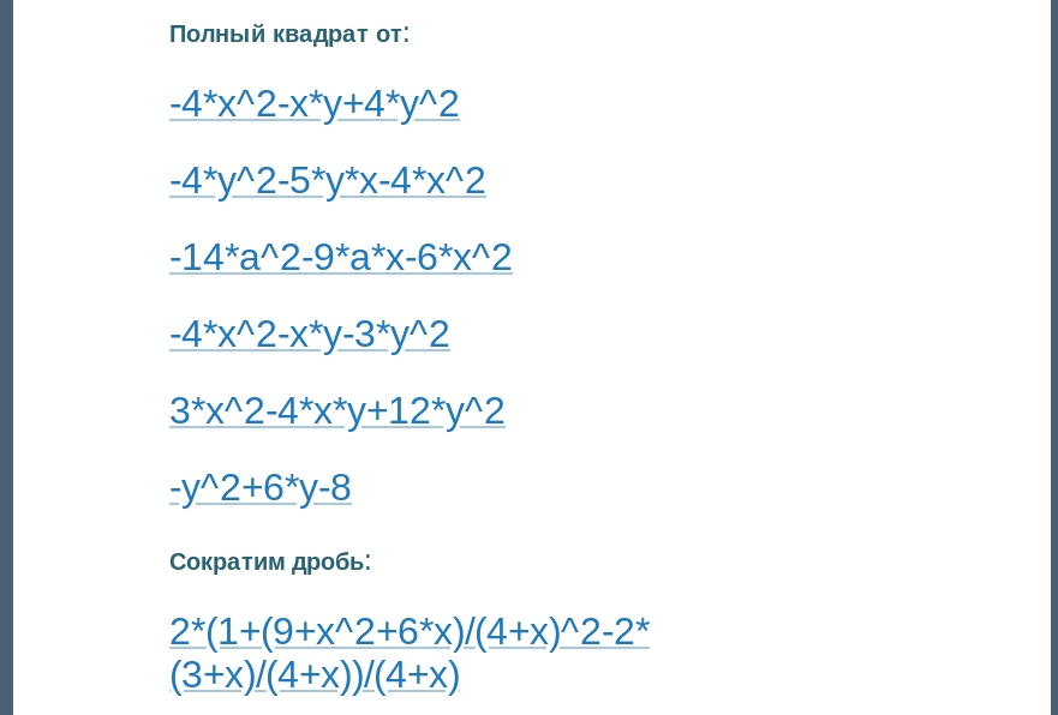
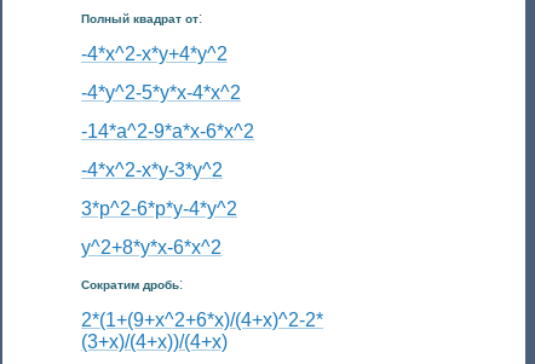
[169,390,506,431] 3*x^2-4*x*y+12*y^2 -> [81,198,237,219] 3*p^2-6*p*y-4*y^2
[169,467,352,507] -y^2+6*y-8 -> [81,237,222,258] y^2+8*y*x-6*x^2

